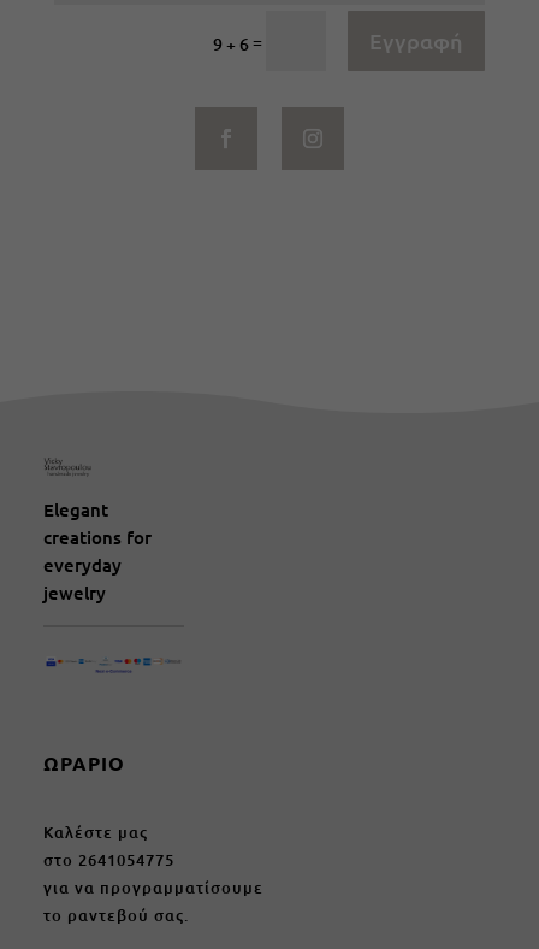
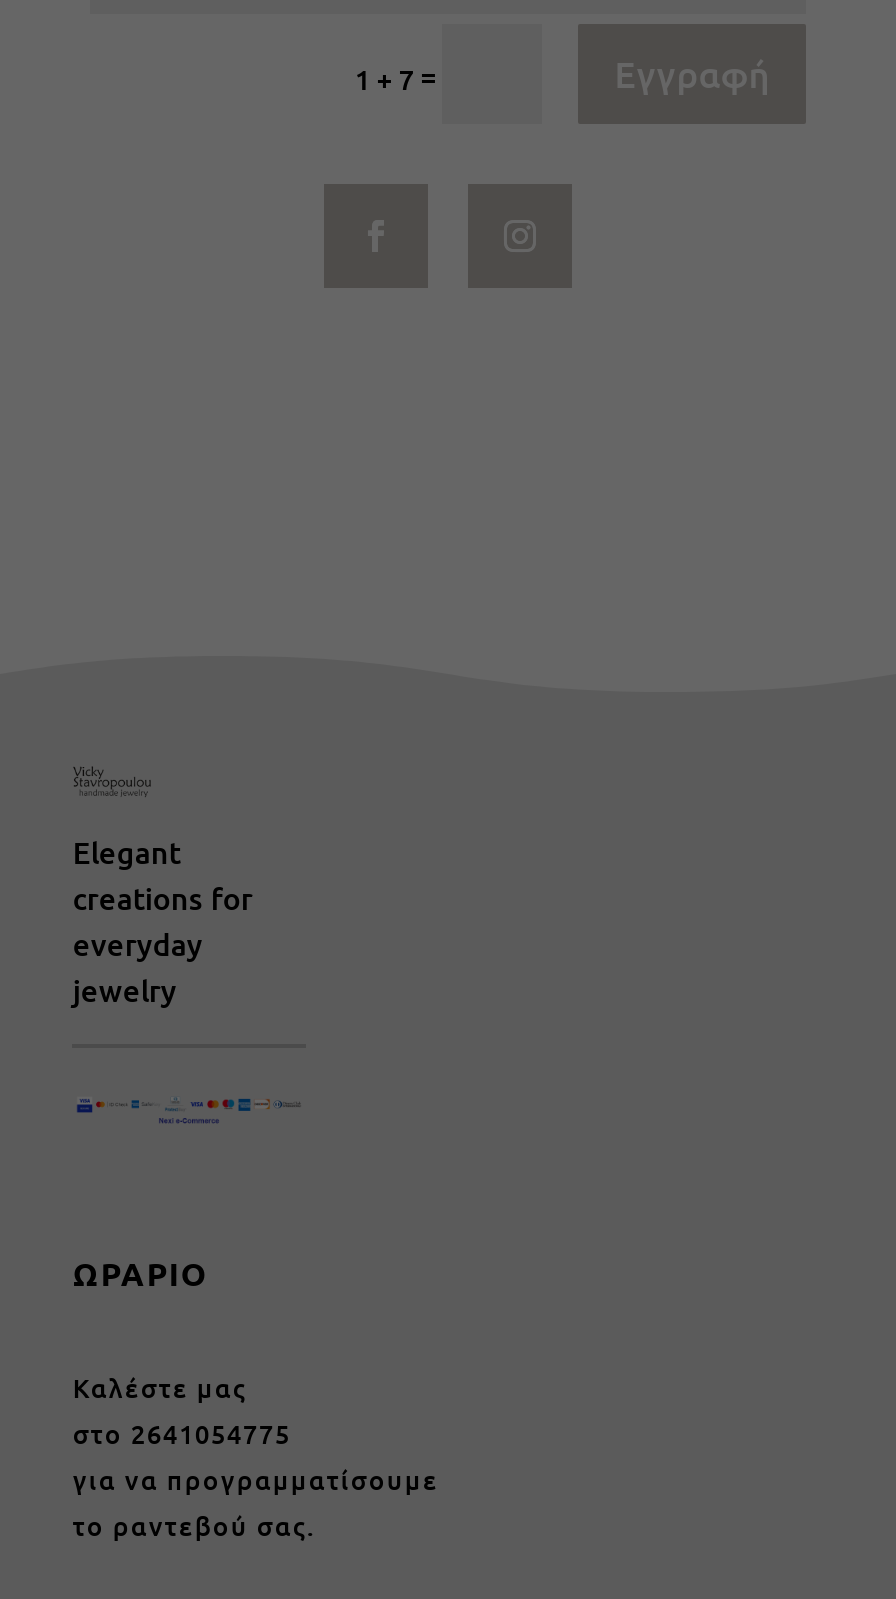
[213,31,266,56] 9 + 6 = -> [354,57,442,98] 1 + 7 =

